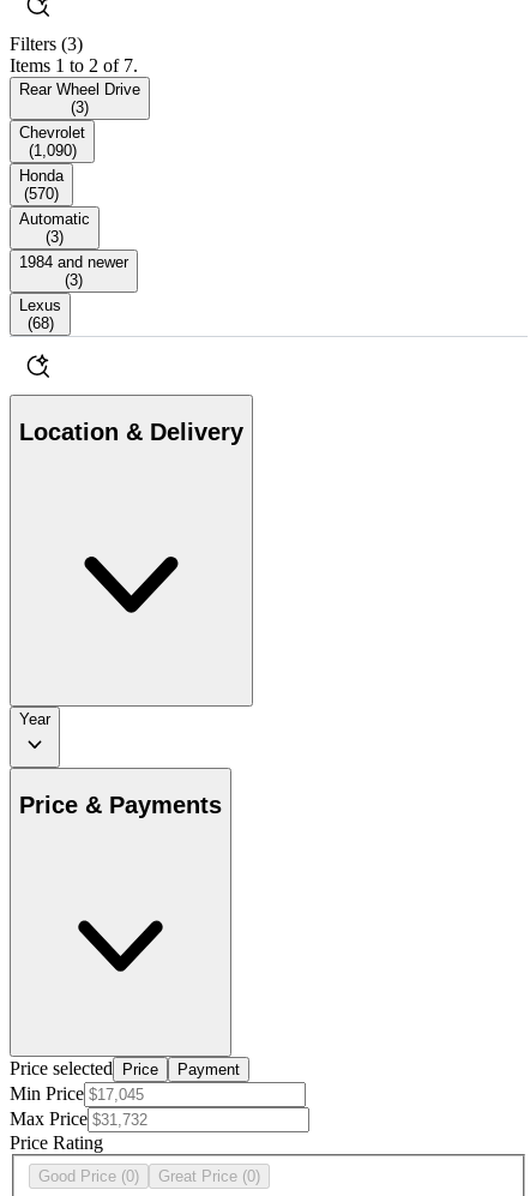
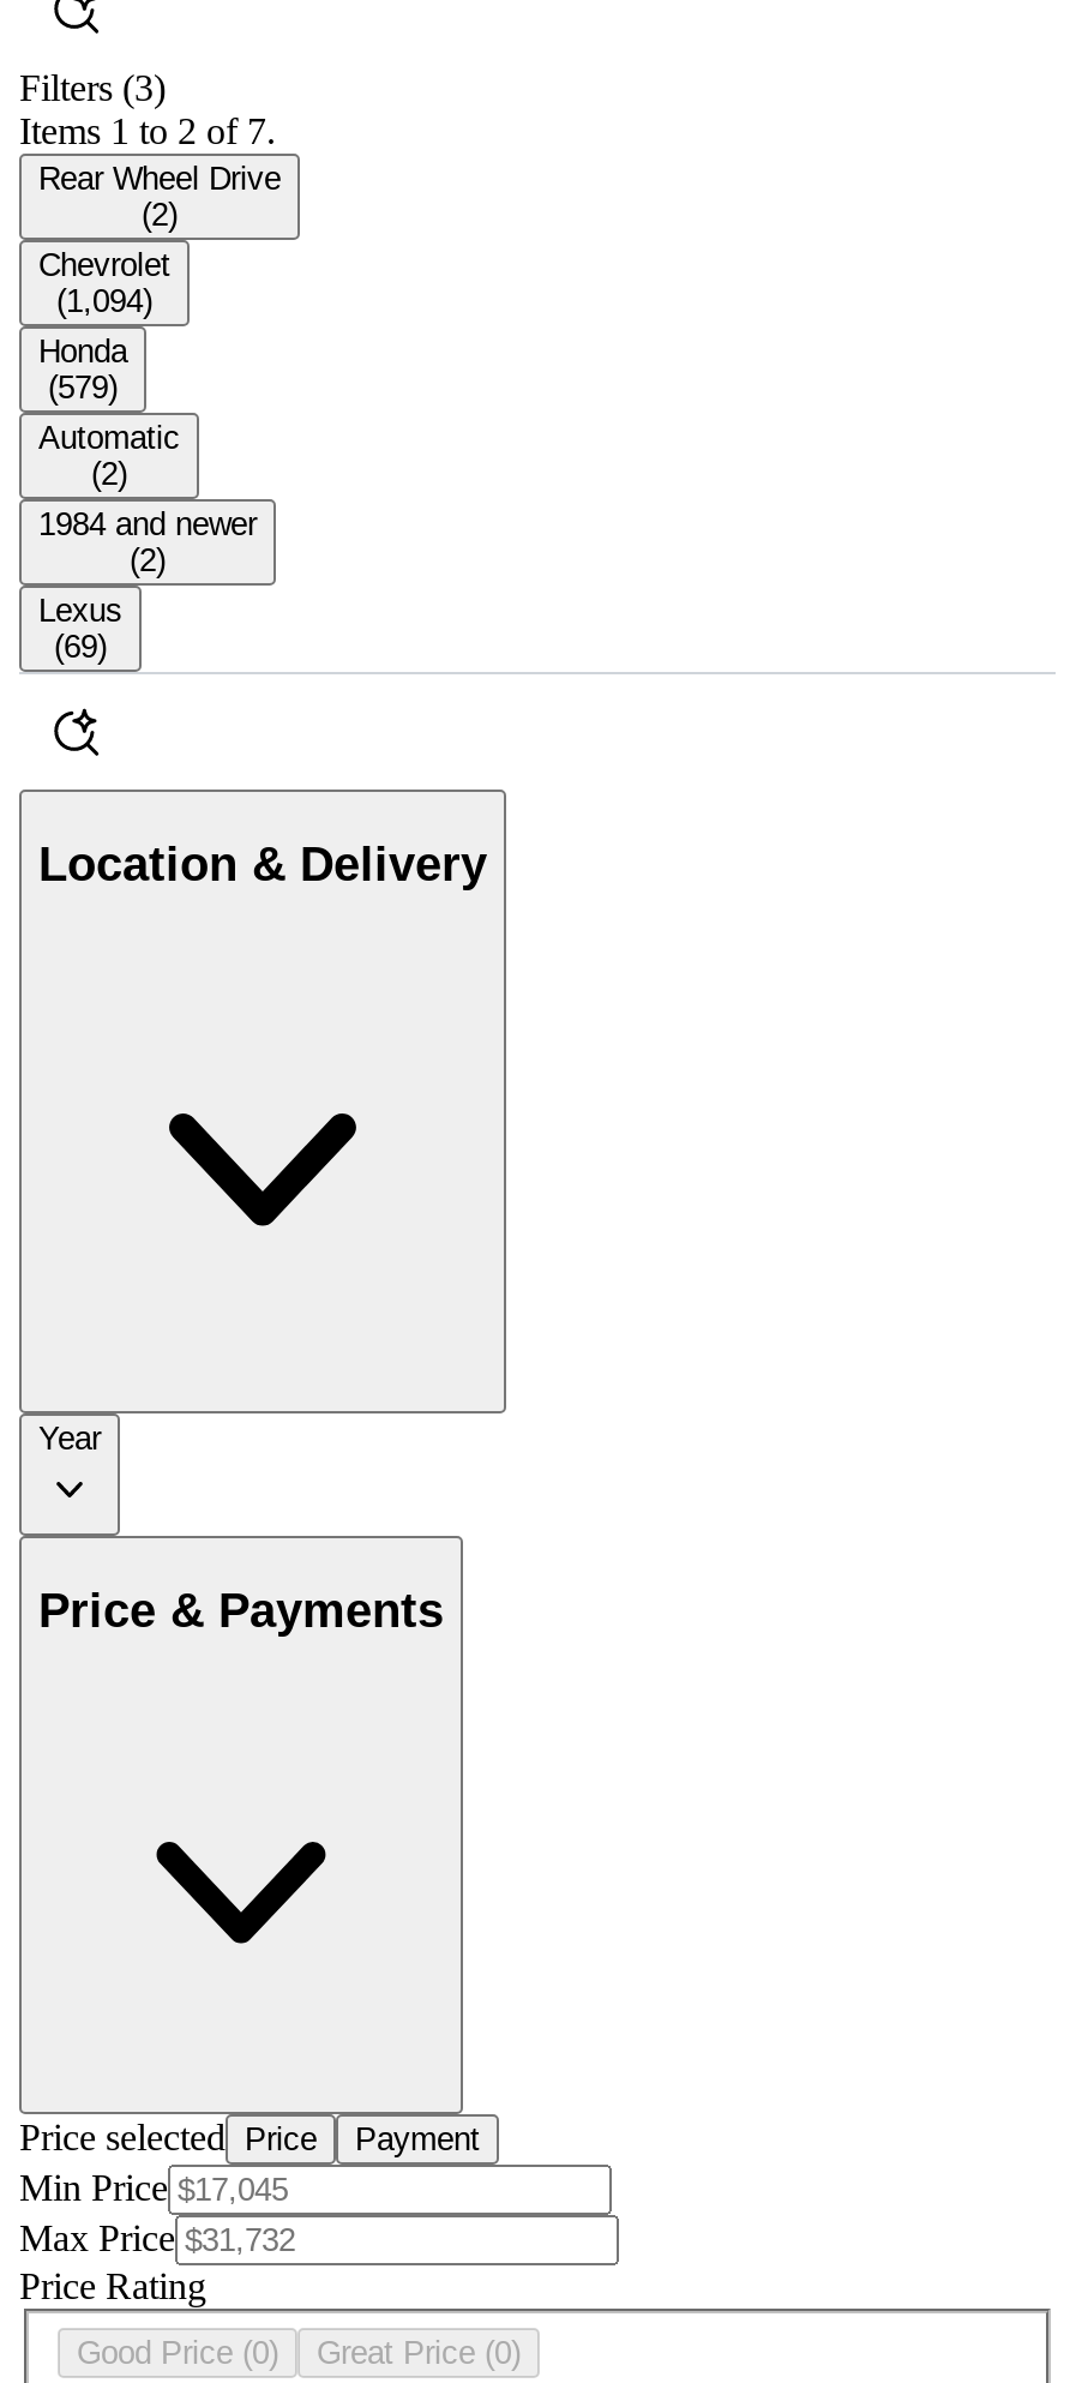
[71,98,89,116] (3) -> [142,197,178,233] (2)
[28,141,76,159] (1,090) -> [56,283,152,319] (1,094)
[24,185,59,203] (570) -> [48,369,118,405] (579)
[46,228,64,246] (3) -> [91,456,127,492] (2)
[65,271,83,289] (3) -> [130,542,166,578] (2)
[27,314,53,332] (68) -> [54,629,107,665] (69)

